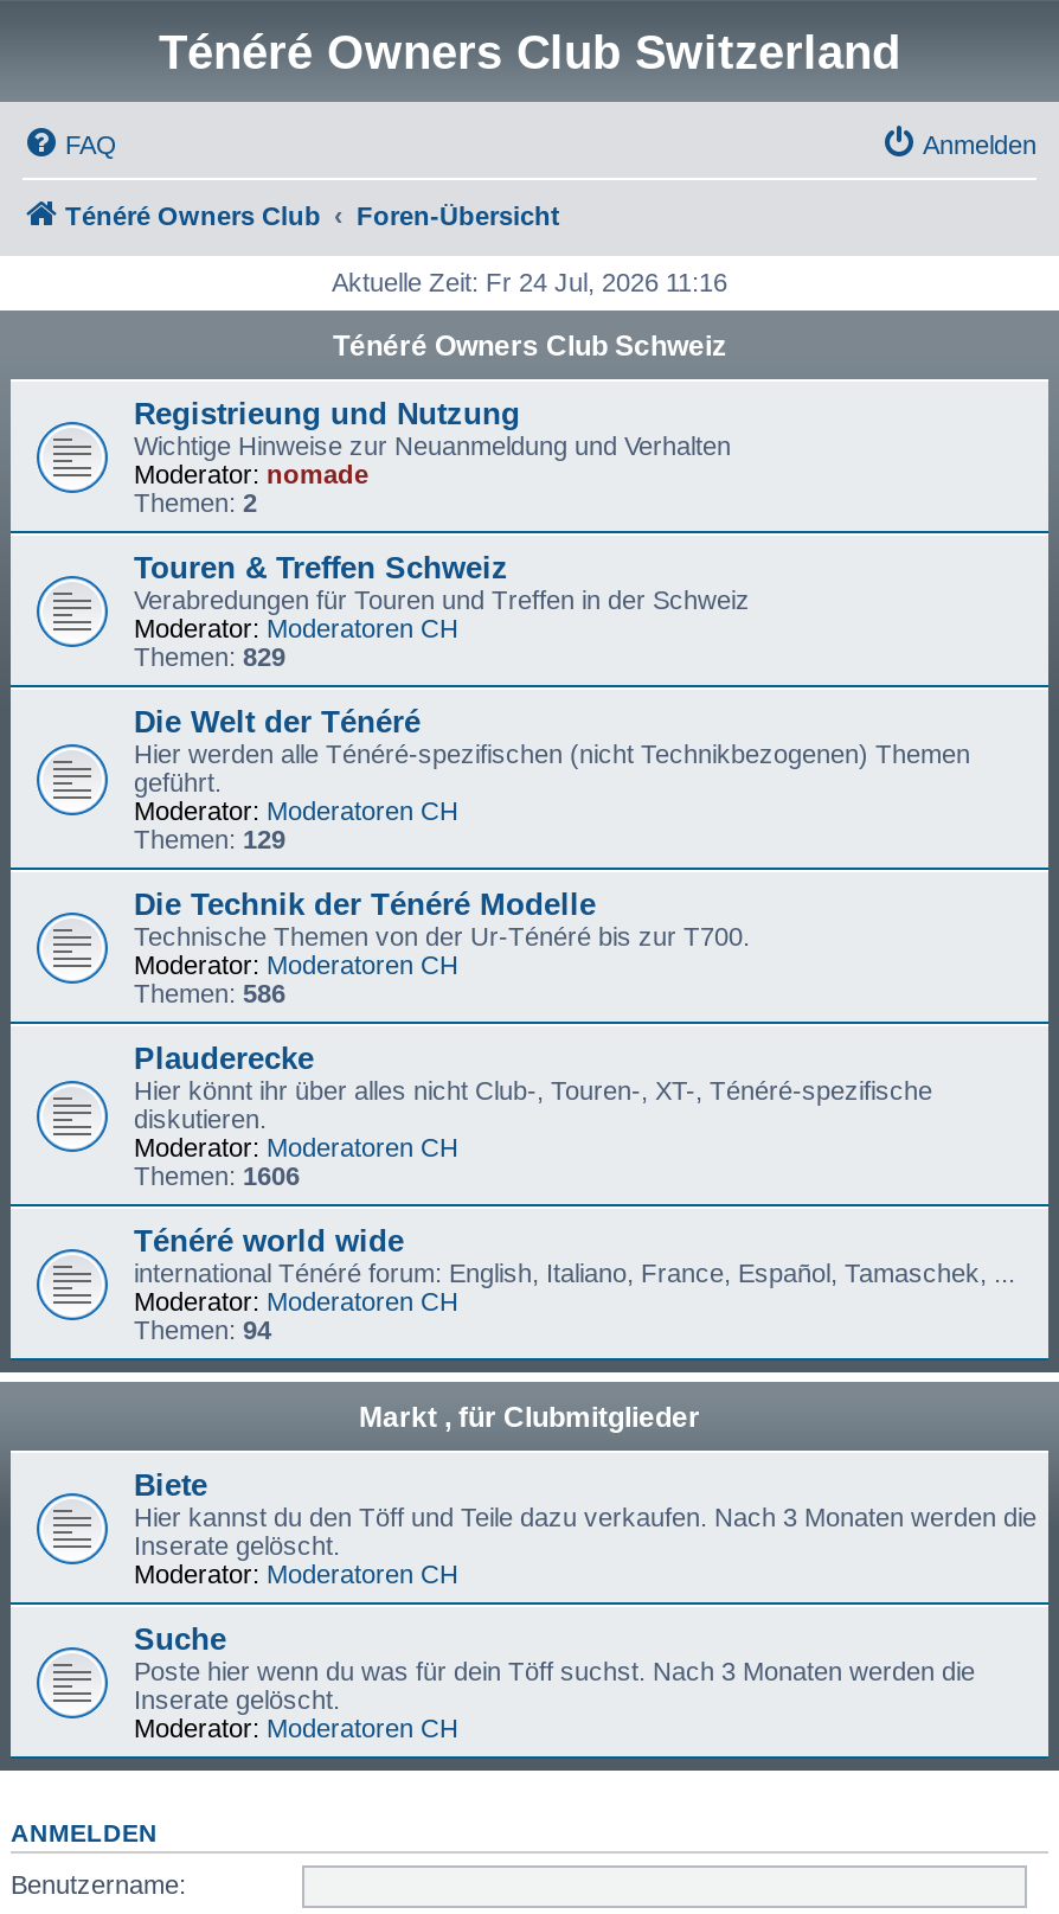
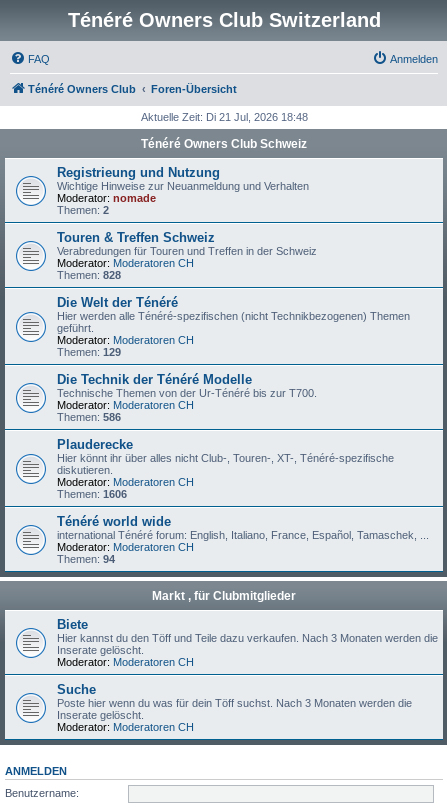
[332,268,727,296] Aktuelle Zeit: Fr 24 Jul, 2026 11:16 -> [140,111,307,123] Aktuelle Zeit: Di 21 Jul, 2026 18:48
[134,642,285,671] Themen: 829 -> [57,269,121,281] Themen: 828

